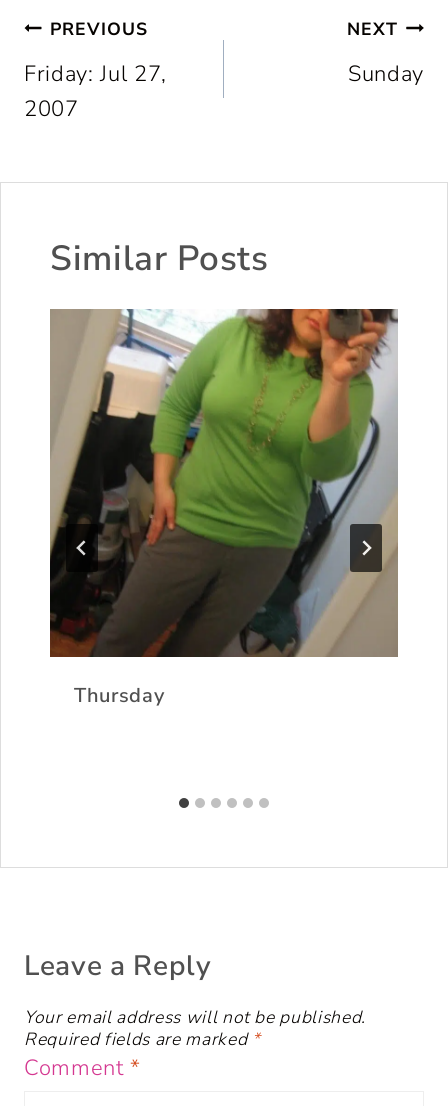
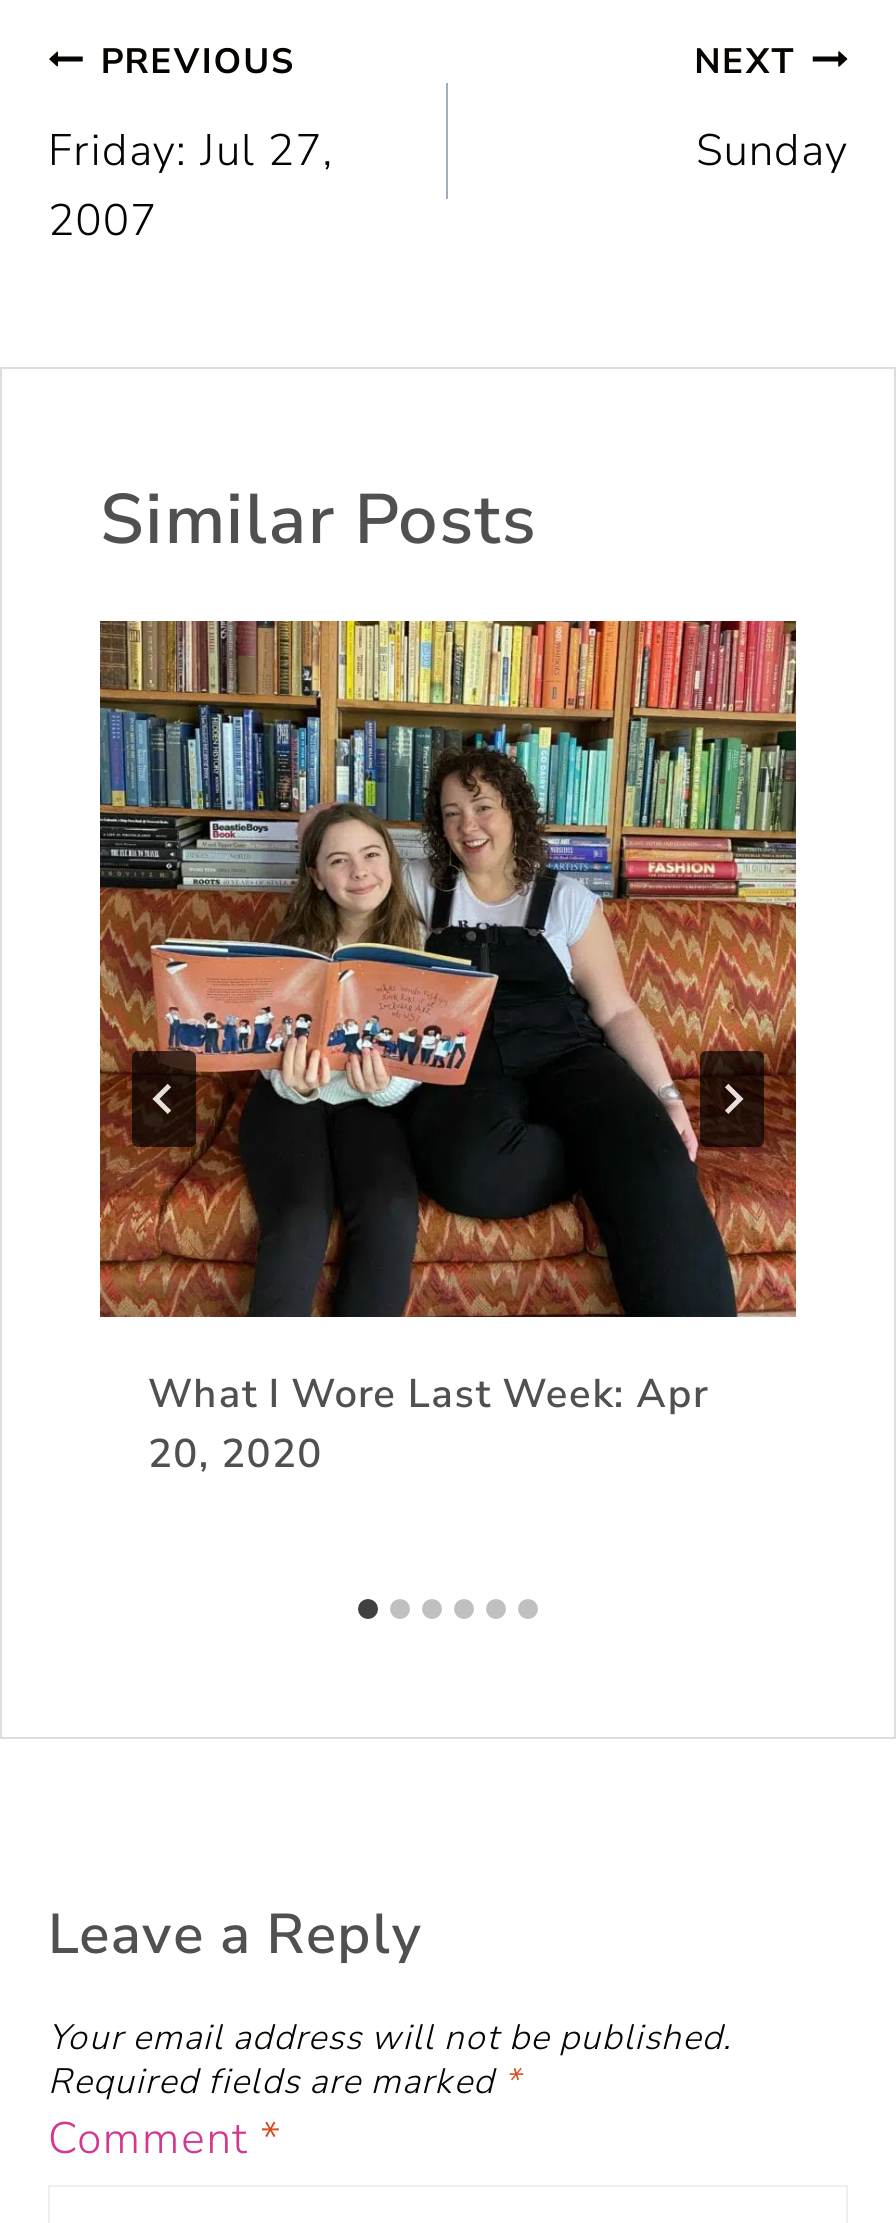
[49,308,399,708] [image] | Thursday -> [98,619,798,1480] [image] | What I Wore Last Week: Apr | 20, 2020

